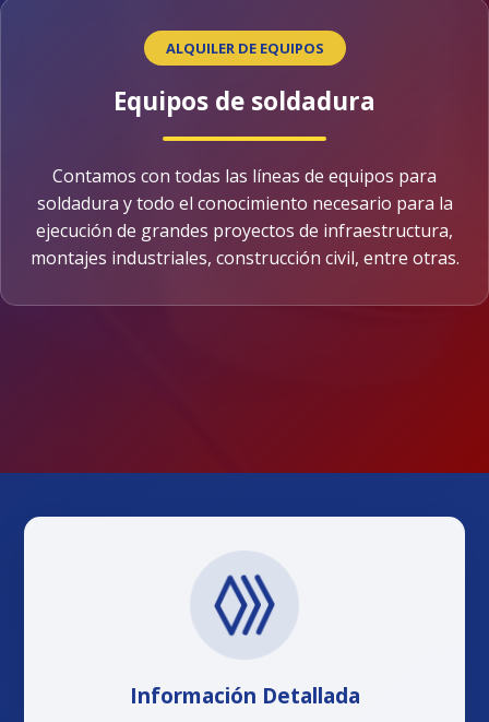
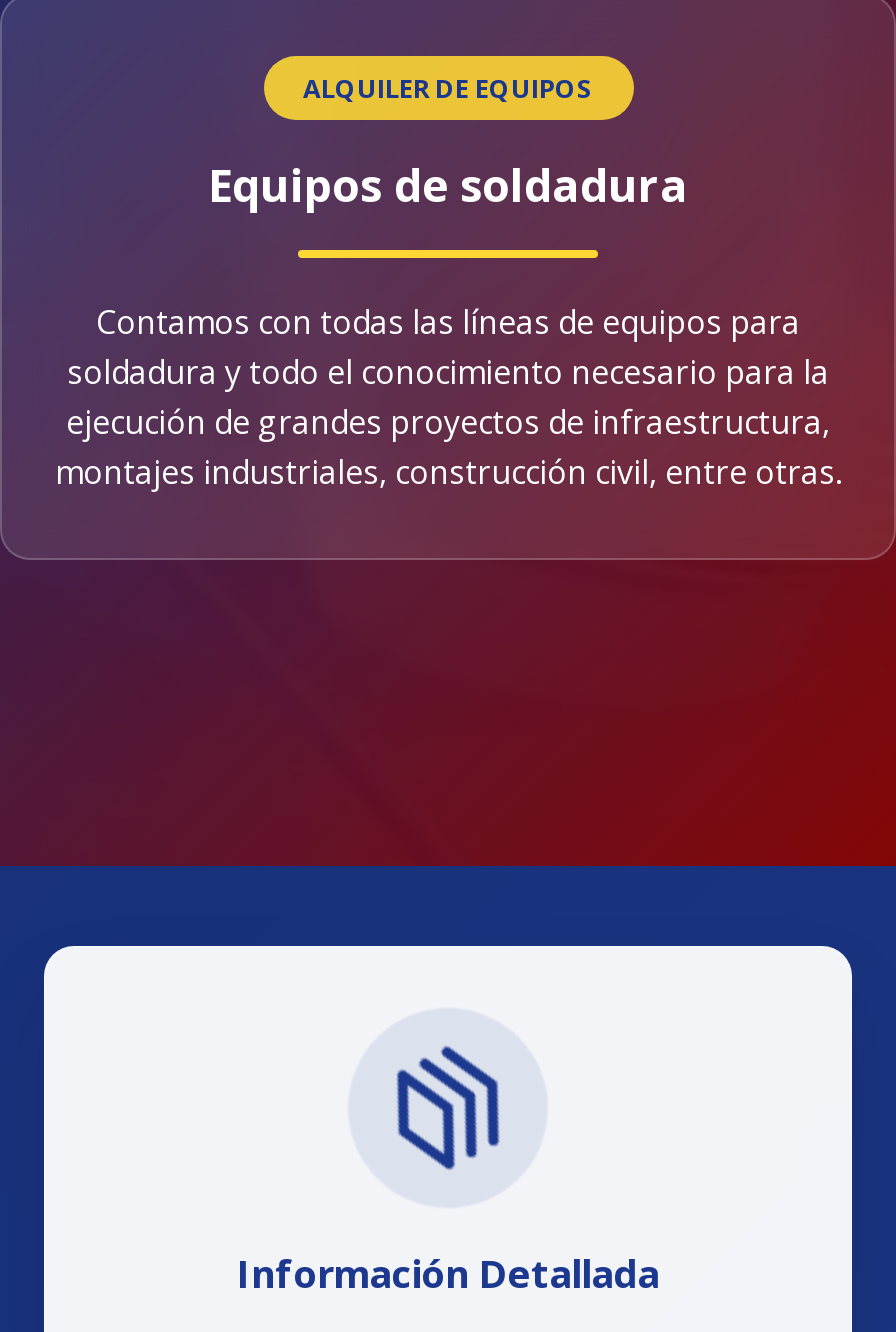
[214,572,275,638] [image] -> [394,1044,502,1170] [image]

